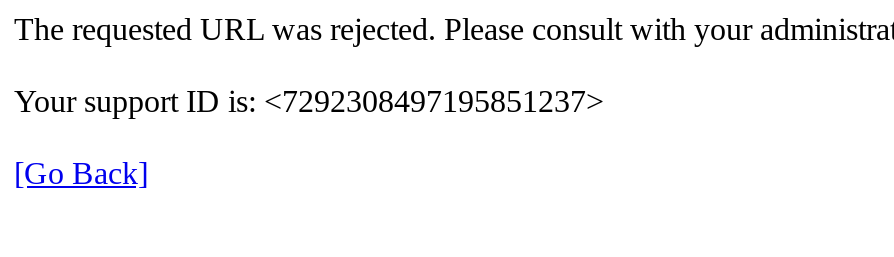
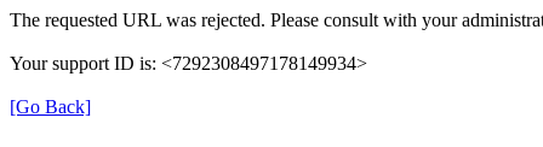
[14,84,604,118] Your support ID is: <7292308497195851237> -> [10,53,367,73] Your support ID is: <7292308497178149934>

